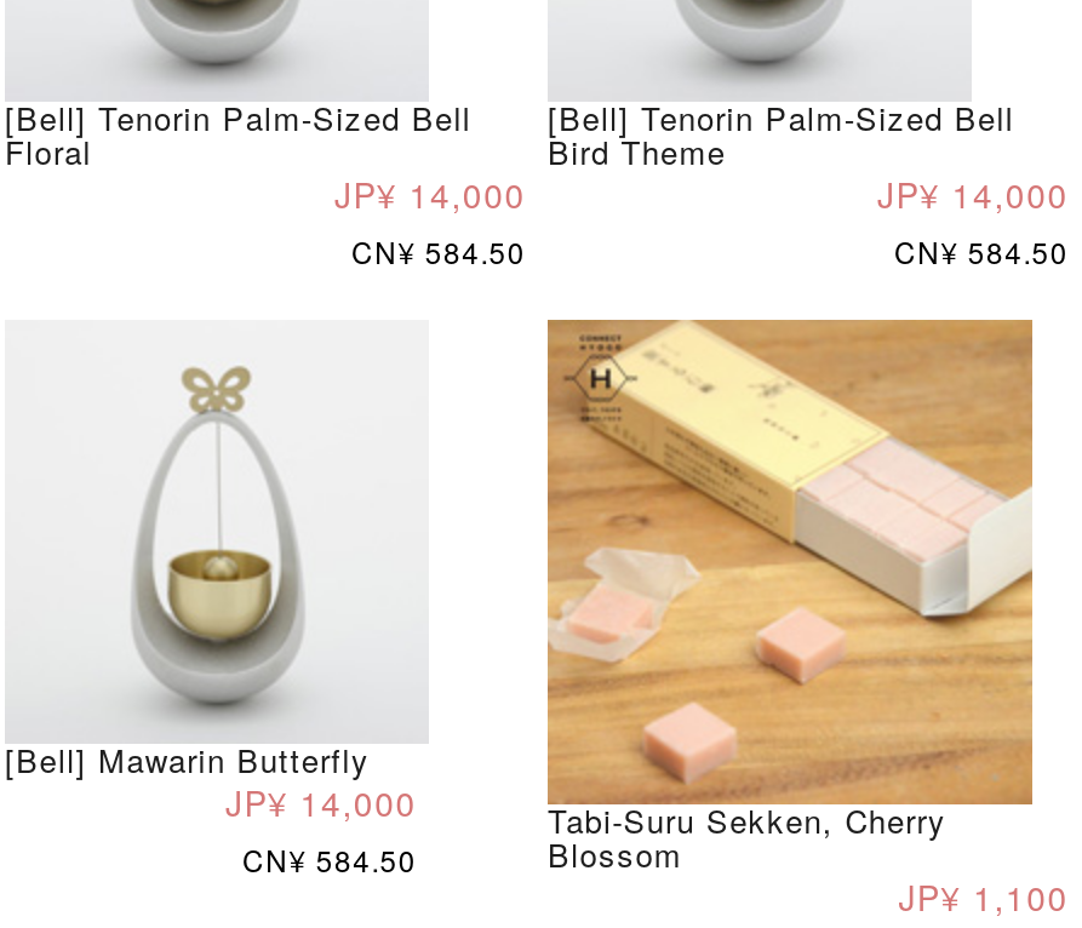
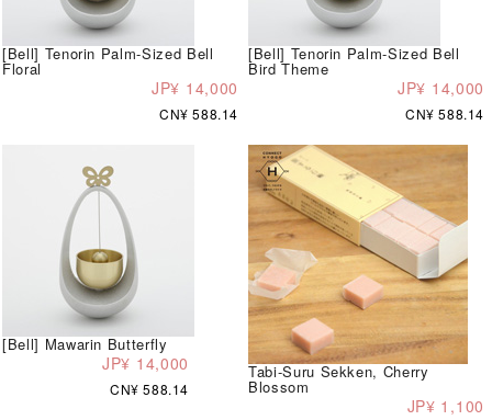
[351,229,526,271] CN¥ 584.50 -> [159,104,238,122] CN¥ 588.14
[894,229,1069,271] CN¥ 584.50 -> [405,104,484,122] CN¥ 588.14
[242,838,417,879] CN¥ 584.50 -> [110,379,189,398] CN¥ 588.14

